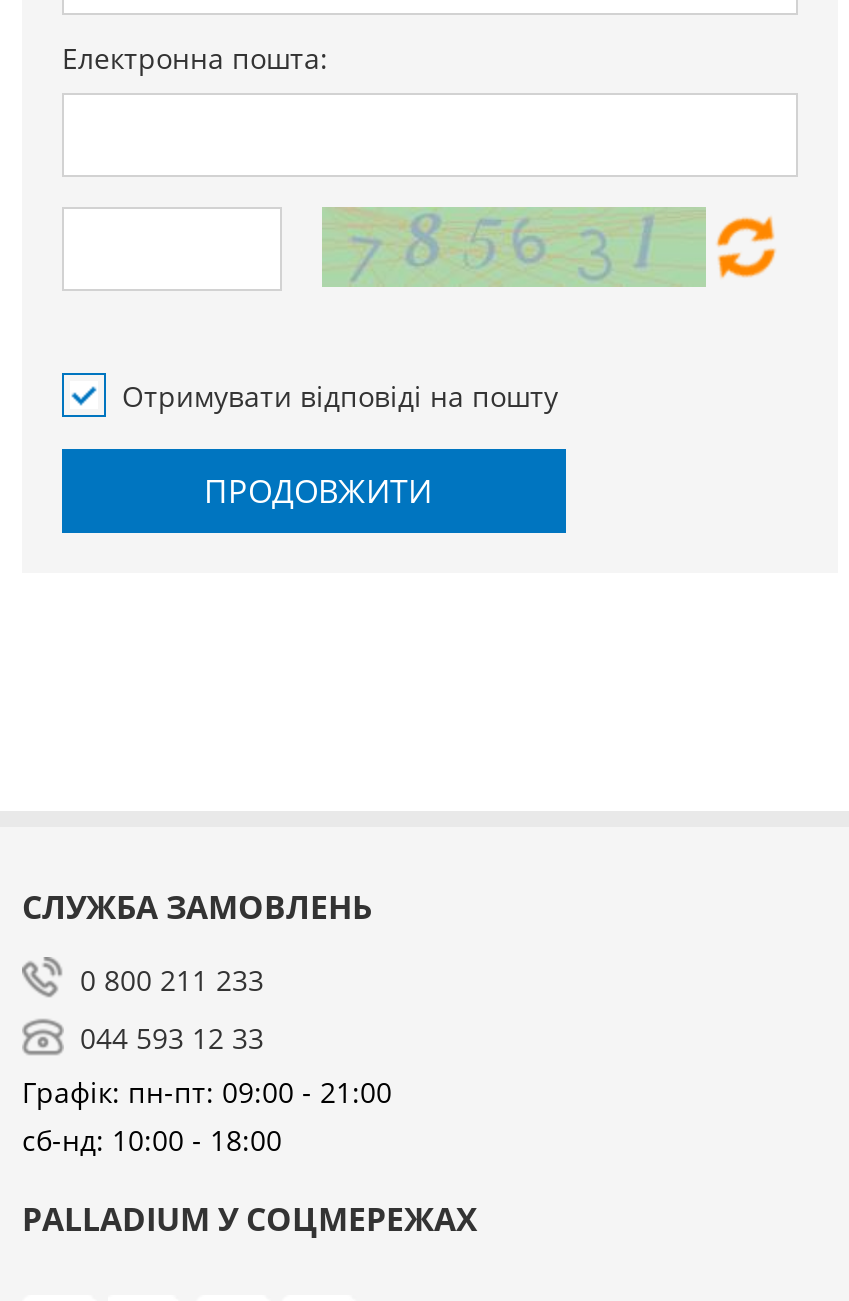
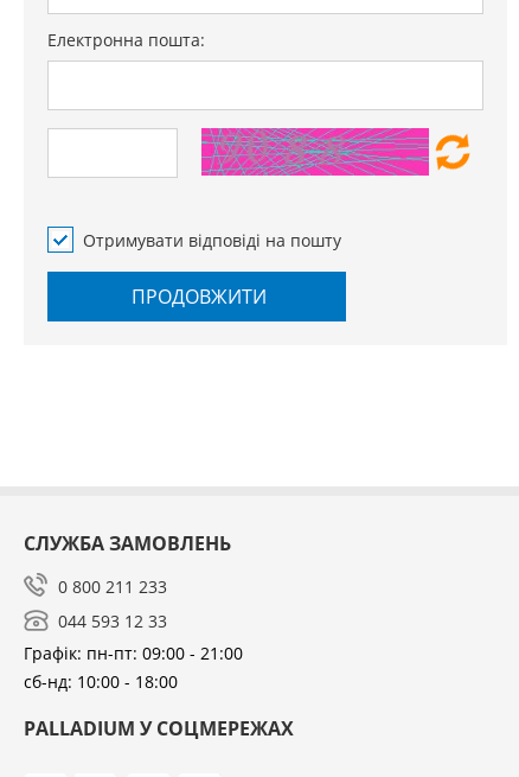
[322,207,706,287] [image] -> [200,127,430,177] [image]

